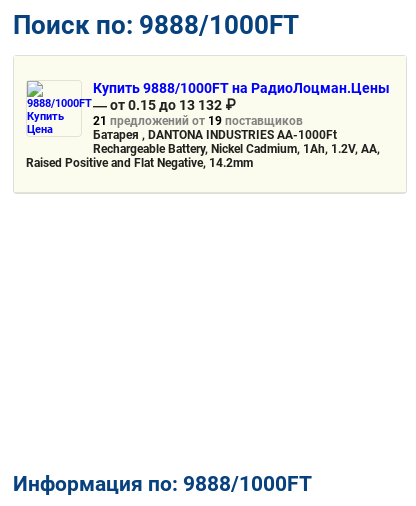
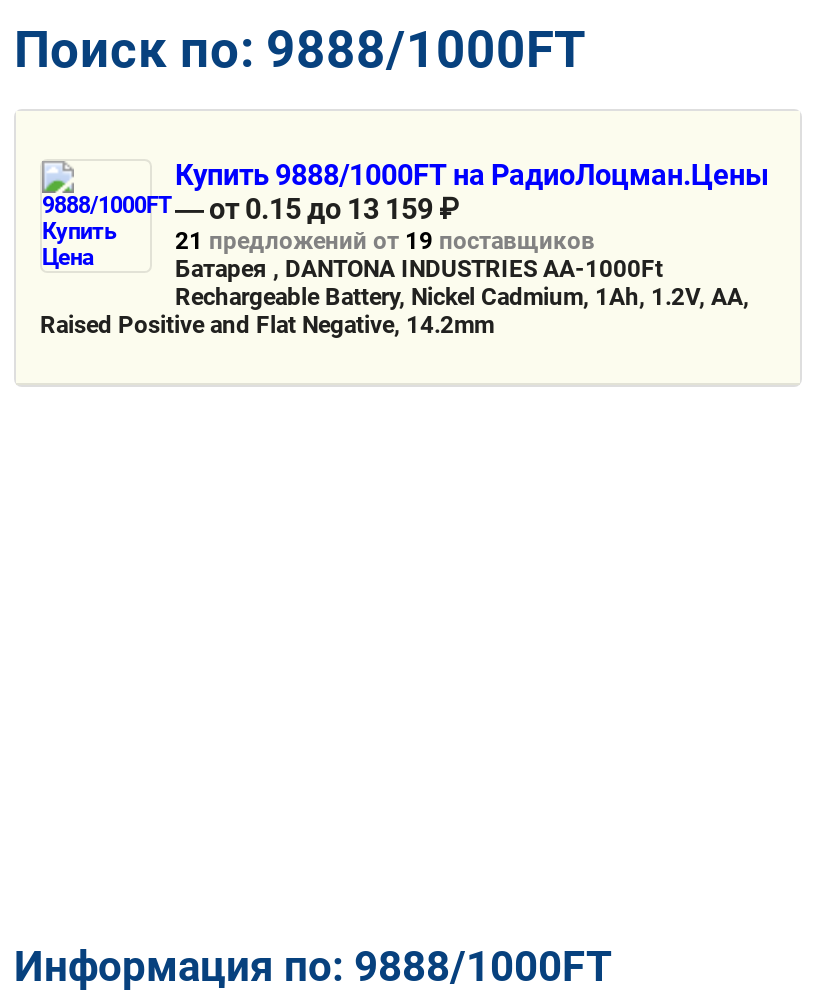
[93,97,236,114] — от 0.15 до 13 132 ₽ -> [175,192,461,226] — от 0.15 до 13 159 ₽

